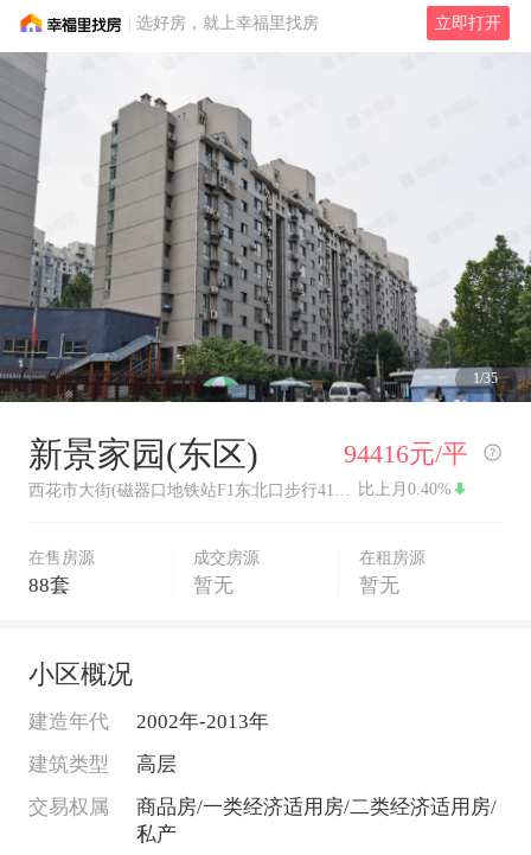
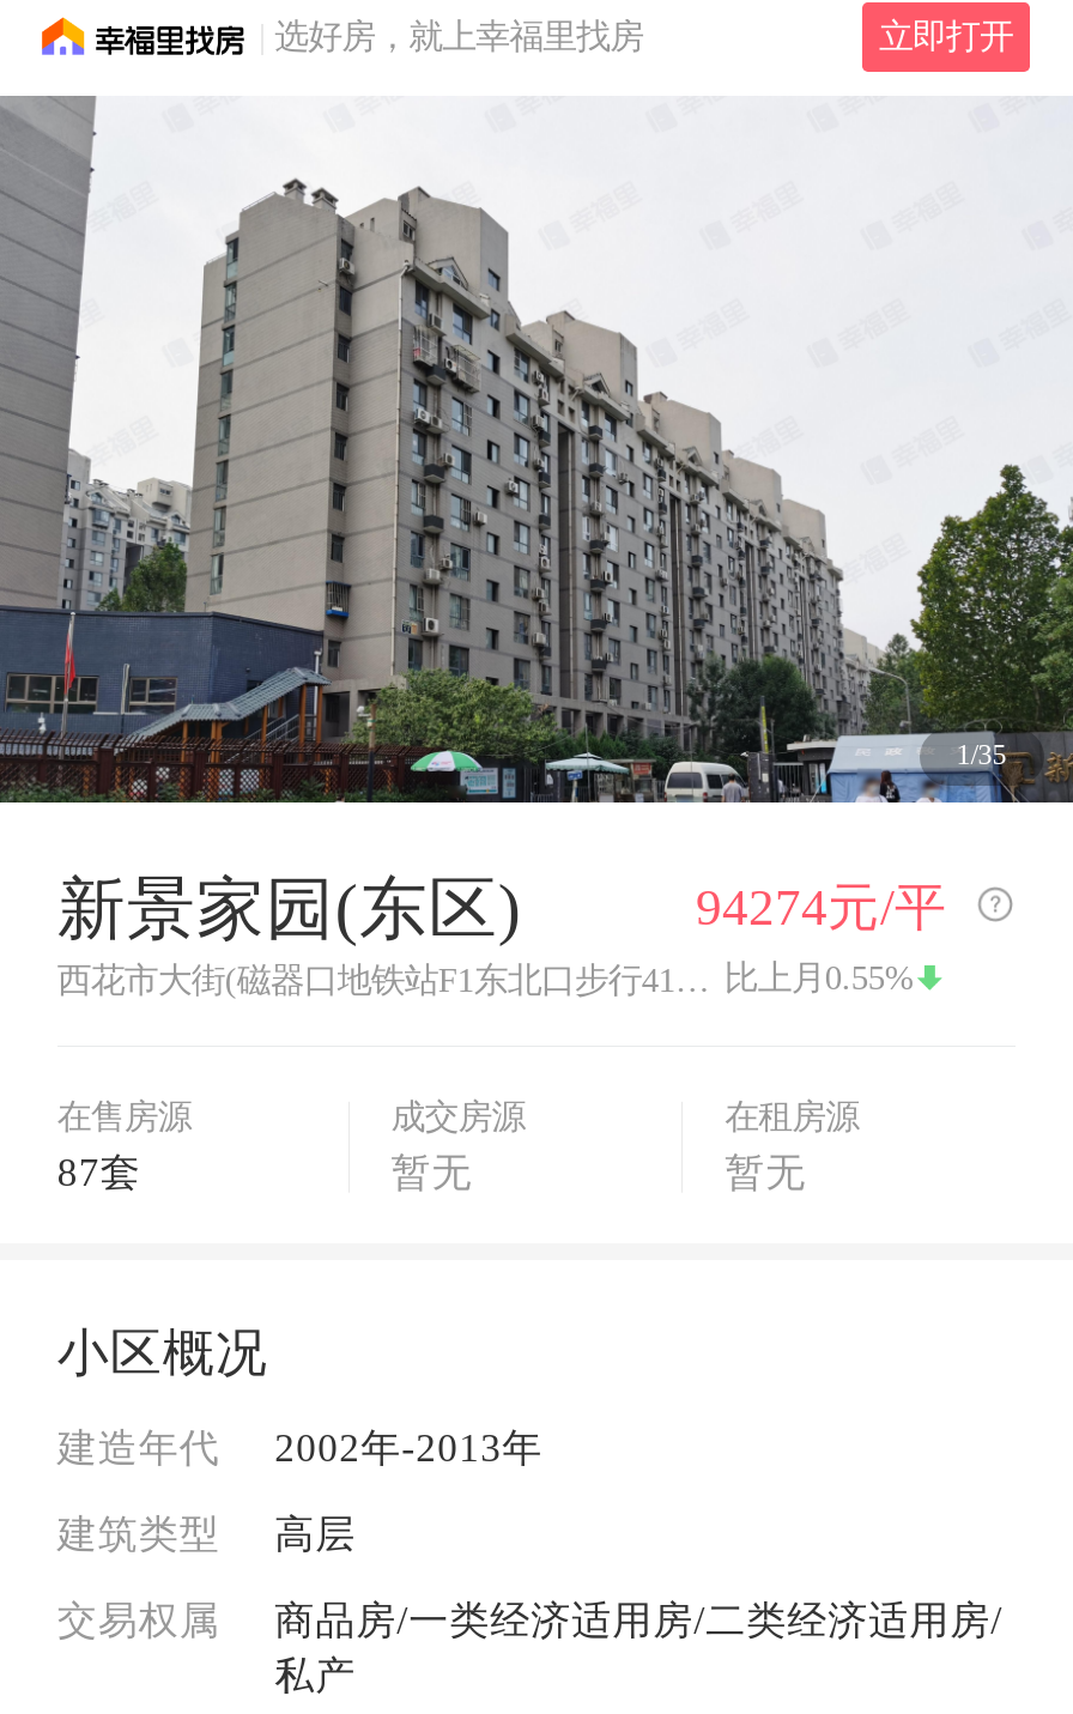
[344,440,469,468] 94416元/平 -> [696,879,947,936] 94274元/平
[358,479,452,498] 比上月0.40% -> [724,958,913,996] 比上月0.55%
[28,574,70,597] 88套 -> [57,1151,141,1196] 87套

